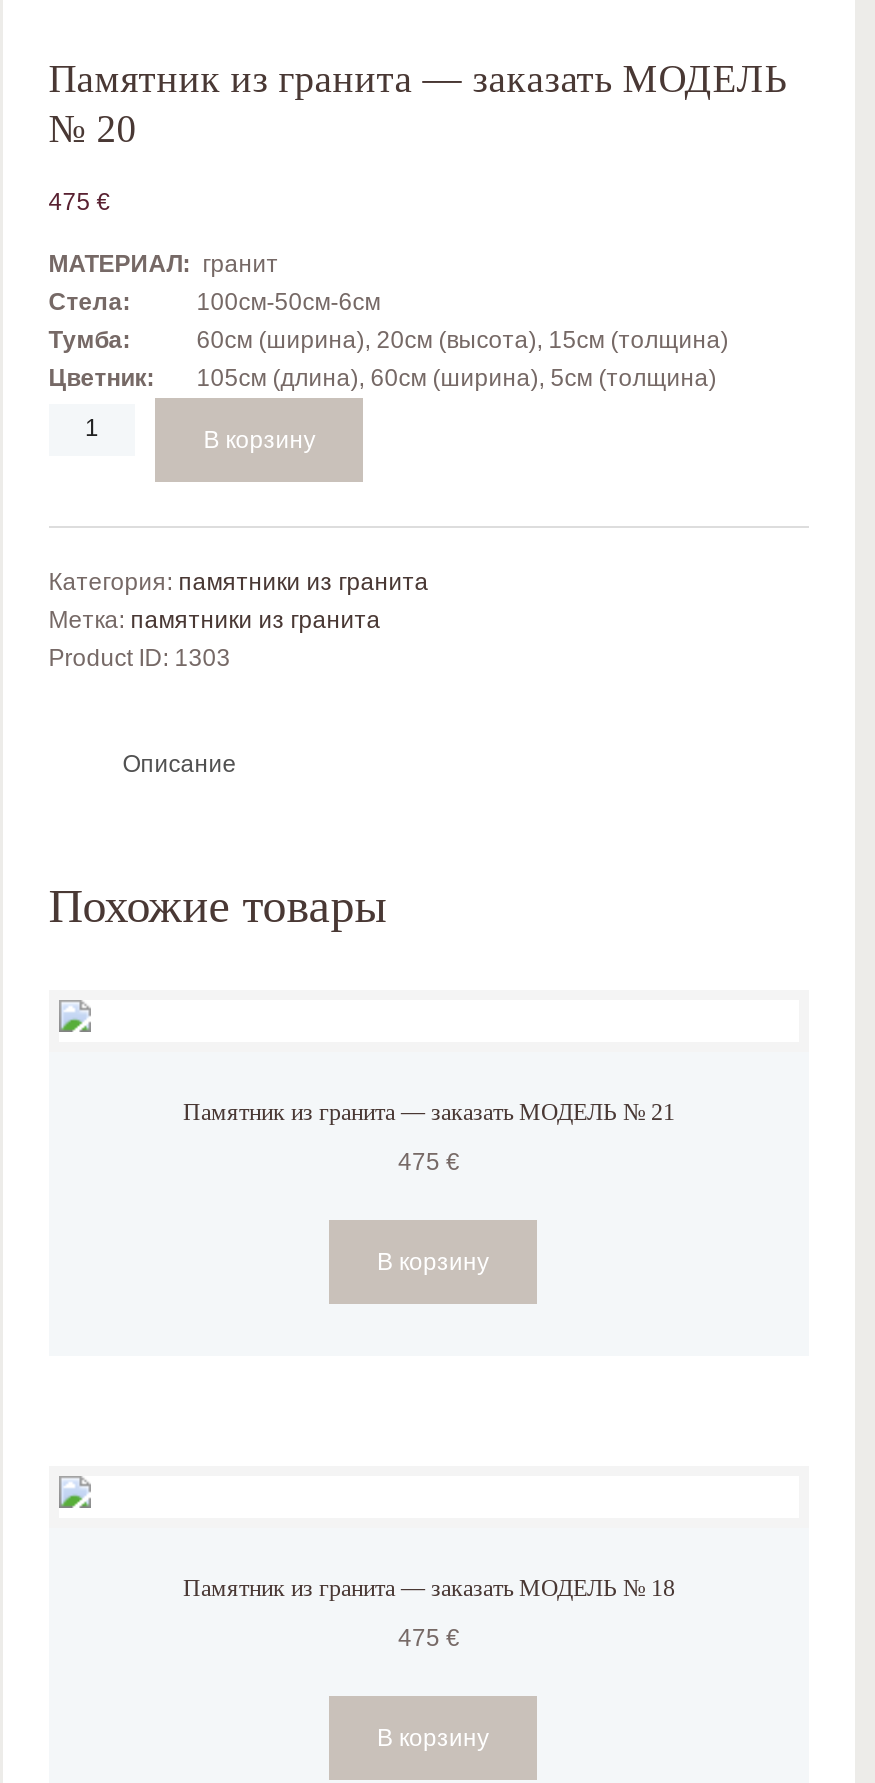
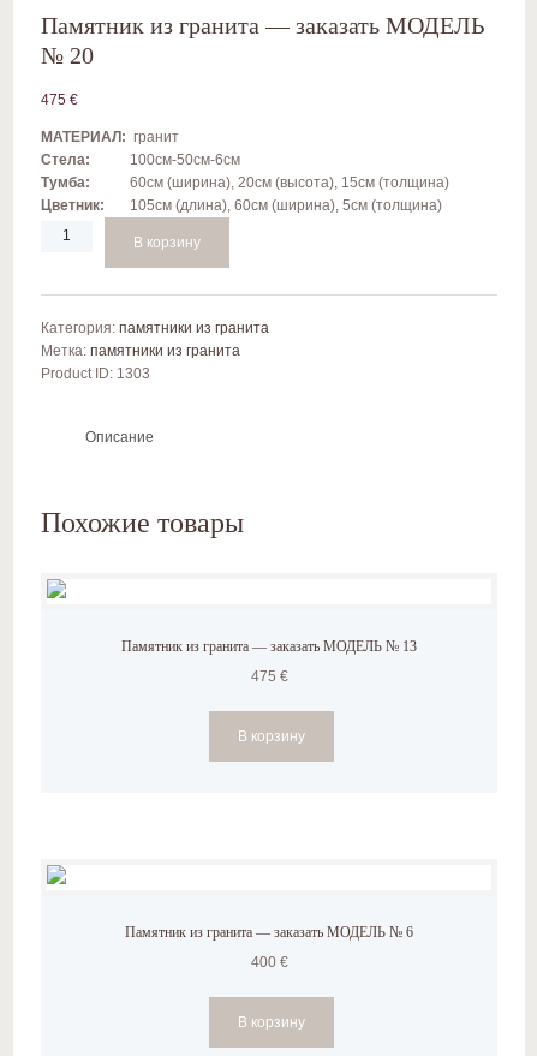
[183,1097,675,1125] Памятник из гранита — заказать МОДЕЛЬ № 21 -> [121,637,417,654] Памятник из гранита — заказать МОДЕЛЬ № 13
[183,1574,675,1602] Памятник из гранита — заказать МОДЕЛЬ № 18 -> [125,924,413,941] Памятник из гранита — заказать МОДЕЛЬ № 6
[398,1624,460,1652] 475 € -> [250,954,288,971] 400 €

